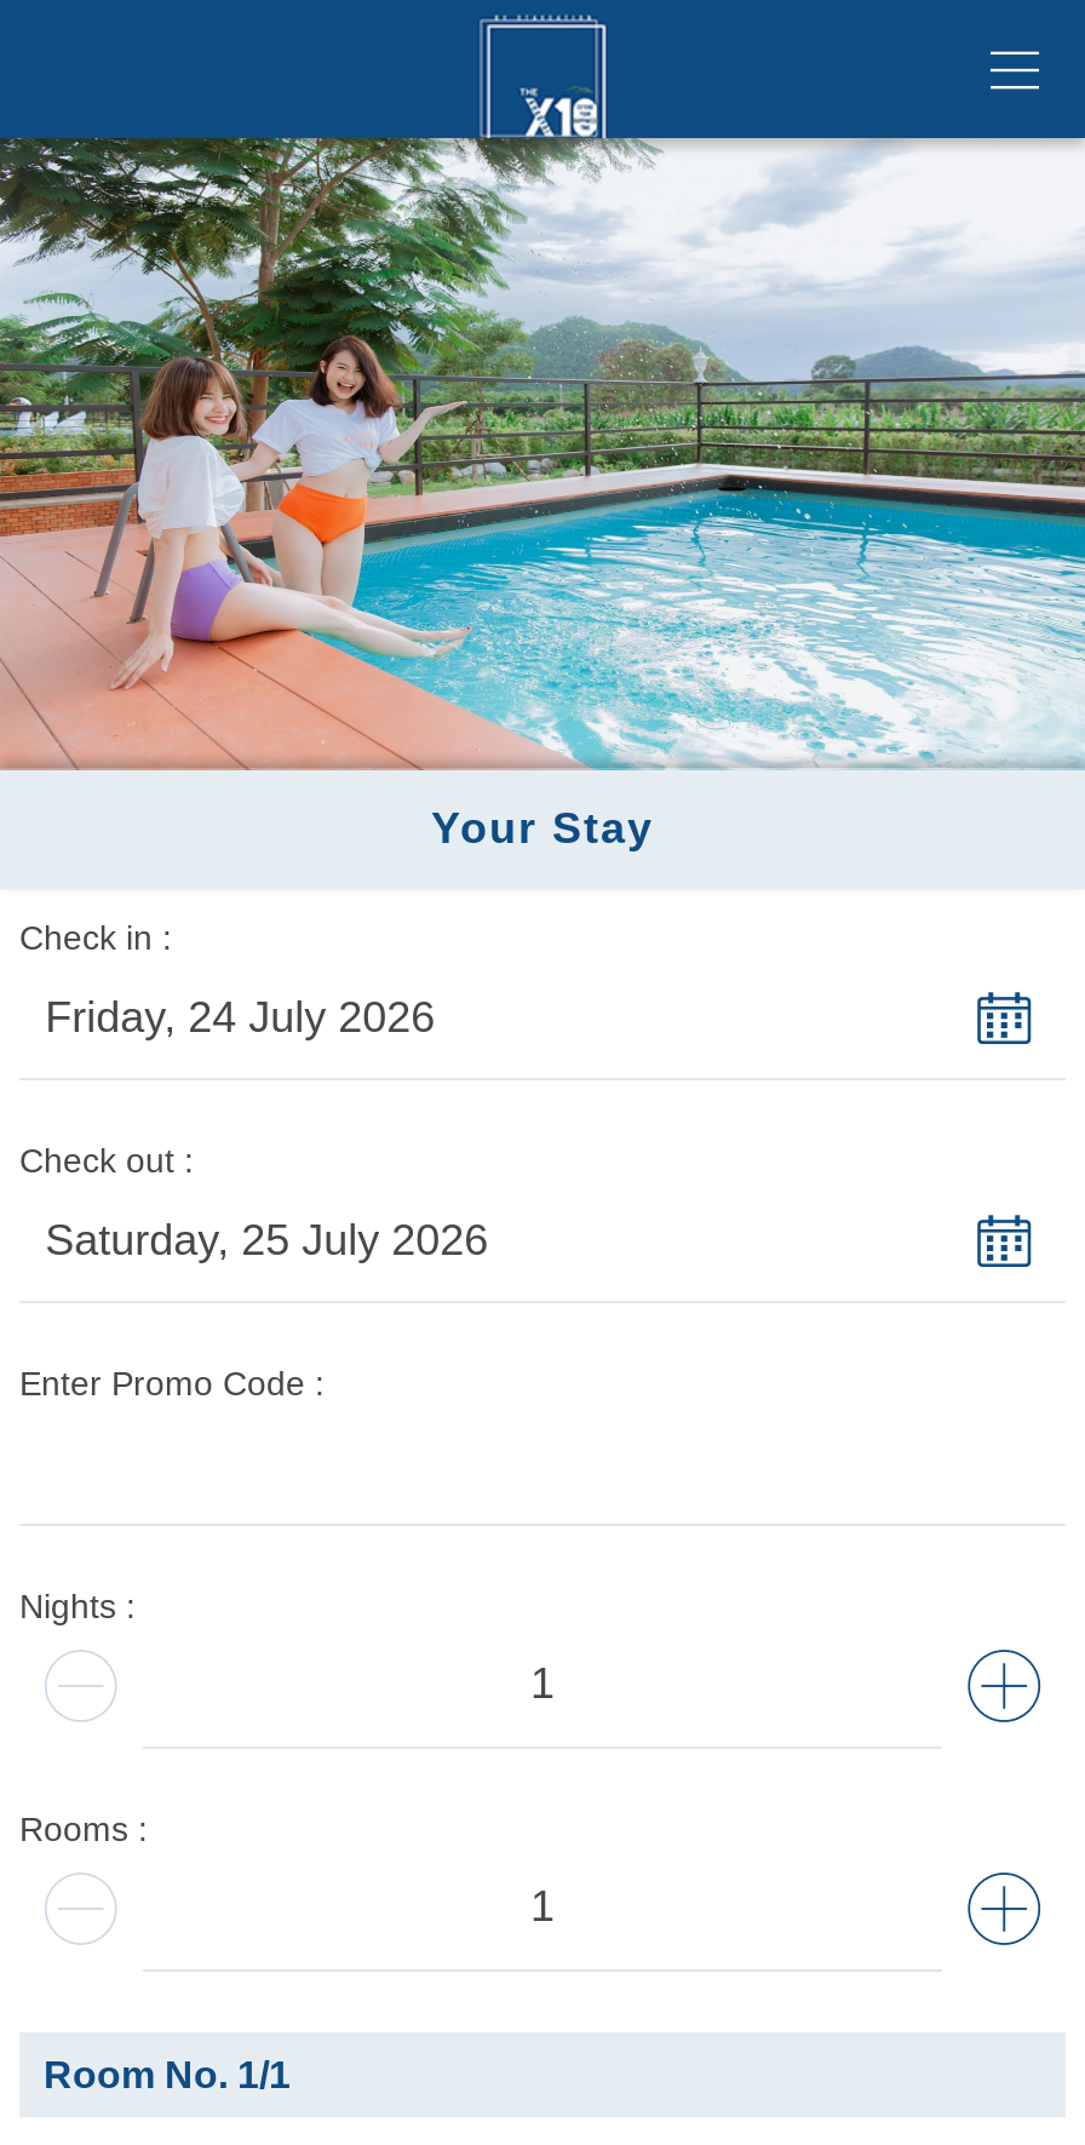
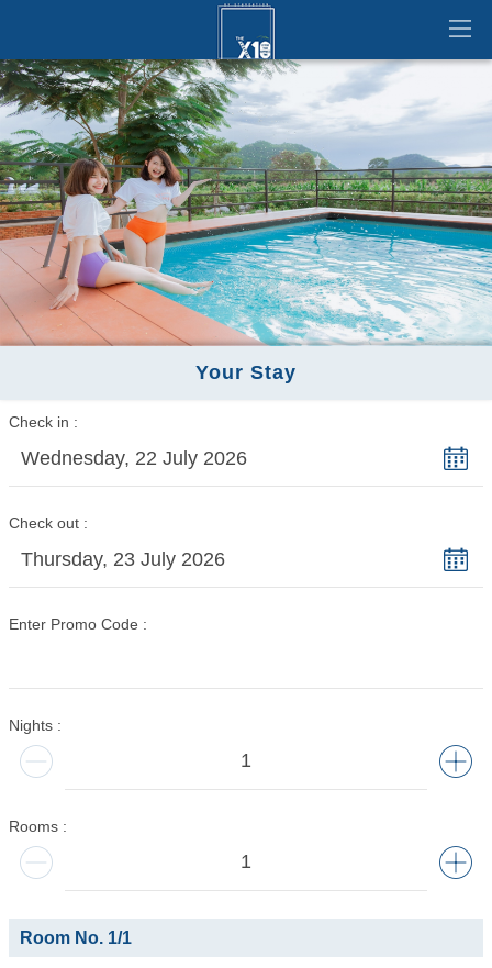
[45,993,435,1042] Friday, 24 July 2026 -> [21,447,247,469] Wednesday, 22 July 2026
[45,1216,488,1264] Saturday, 25 July 2026 -> [21,548,225,570] Thursday, 23 July 2026

